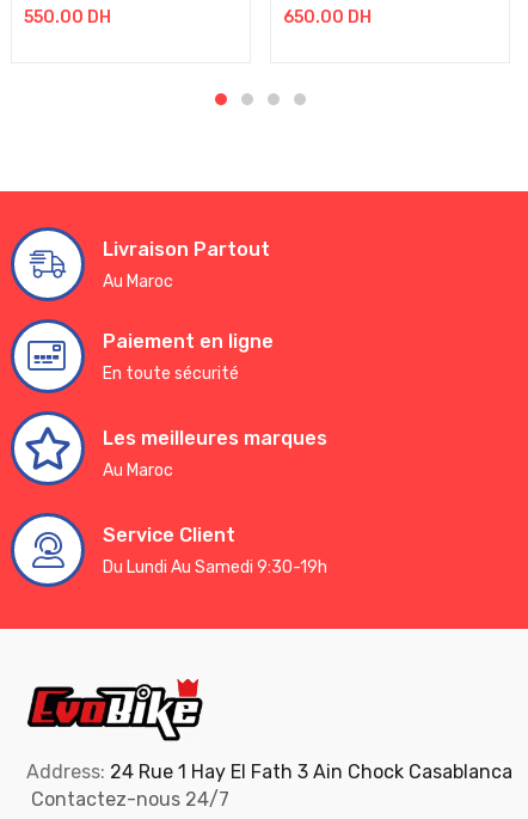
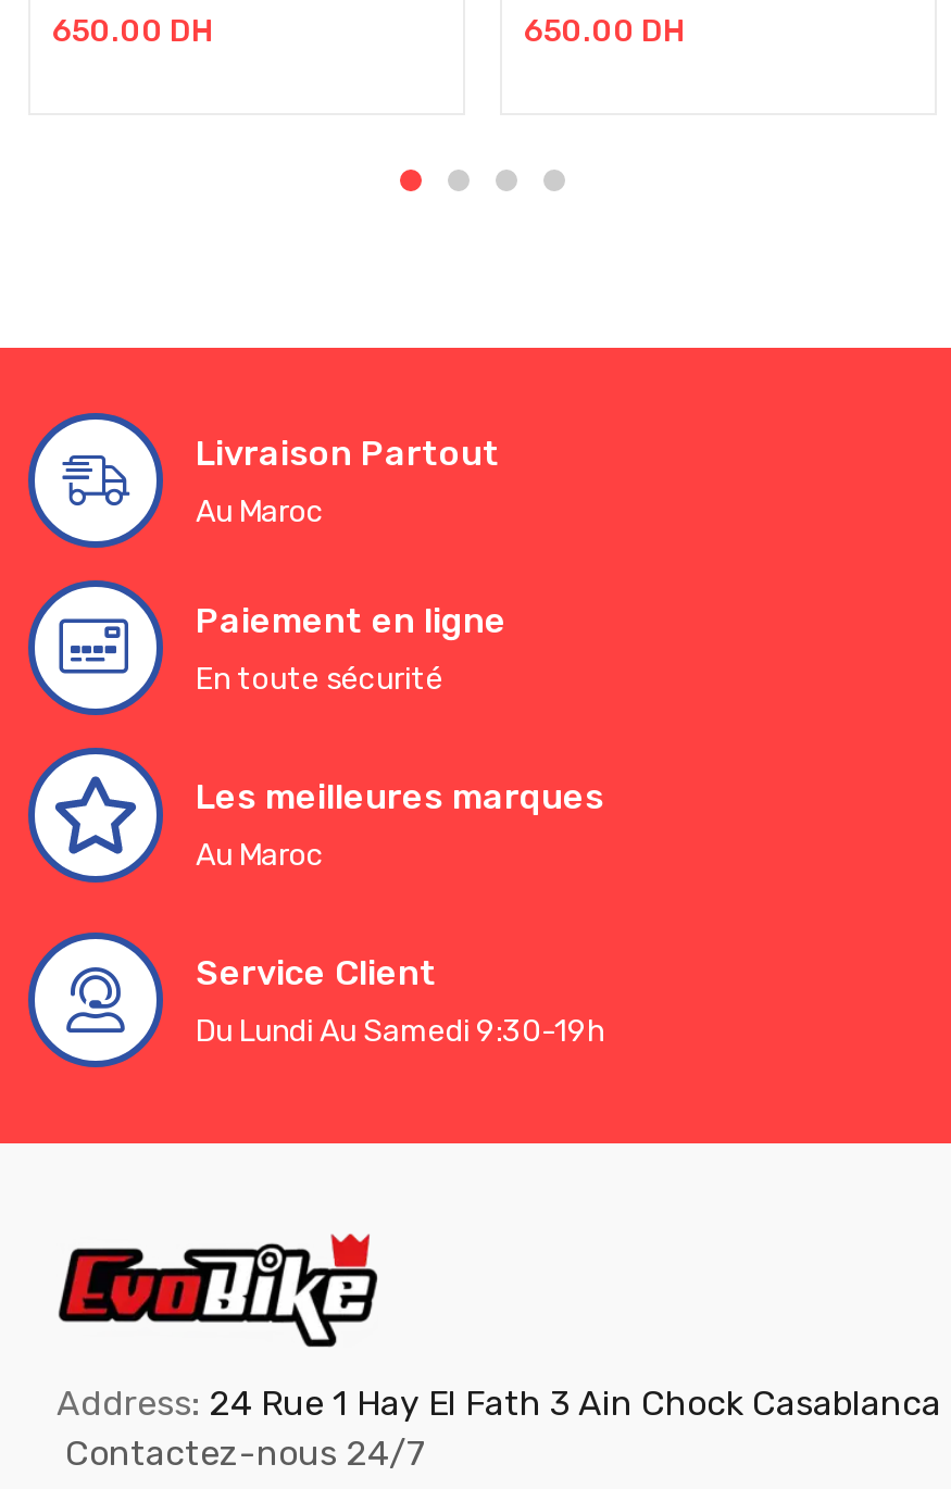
[24,8,111,28] 550.00 DH -> [52,14,213,51] 650.00 DH

